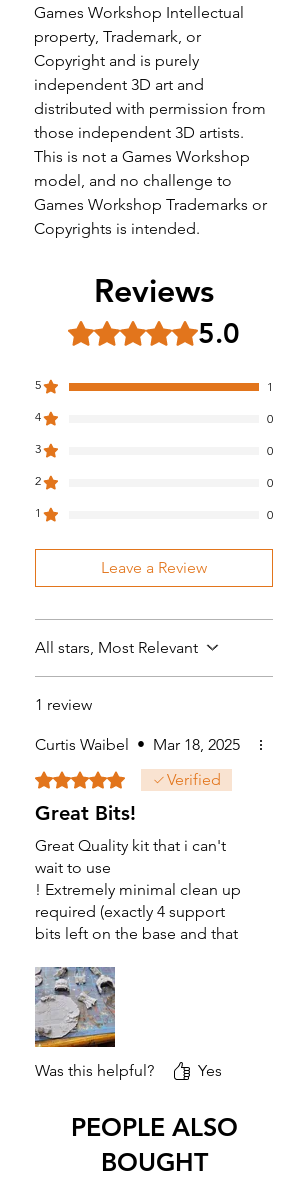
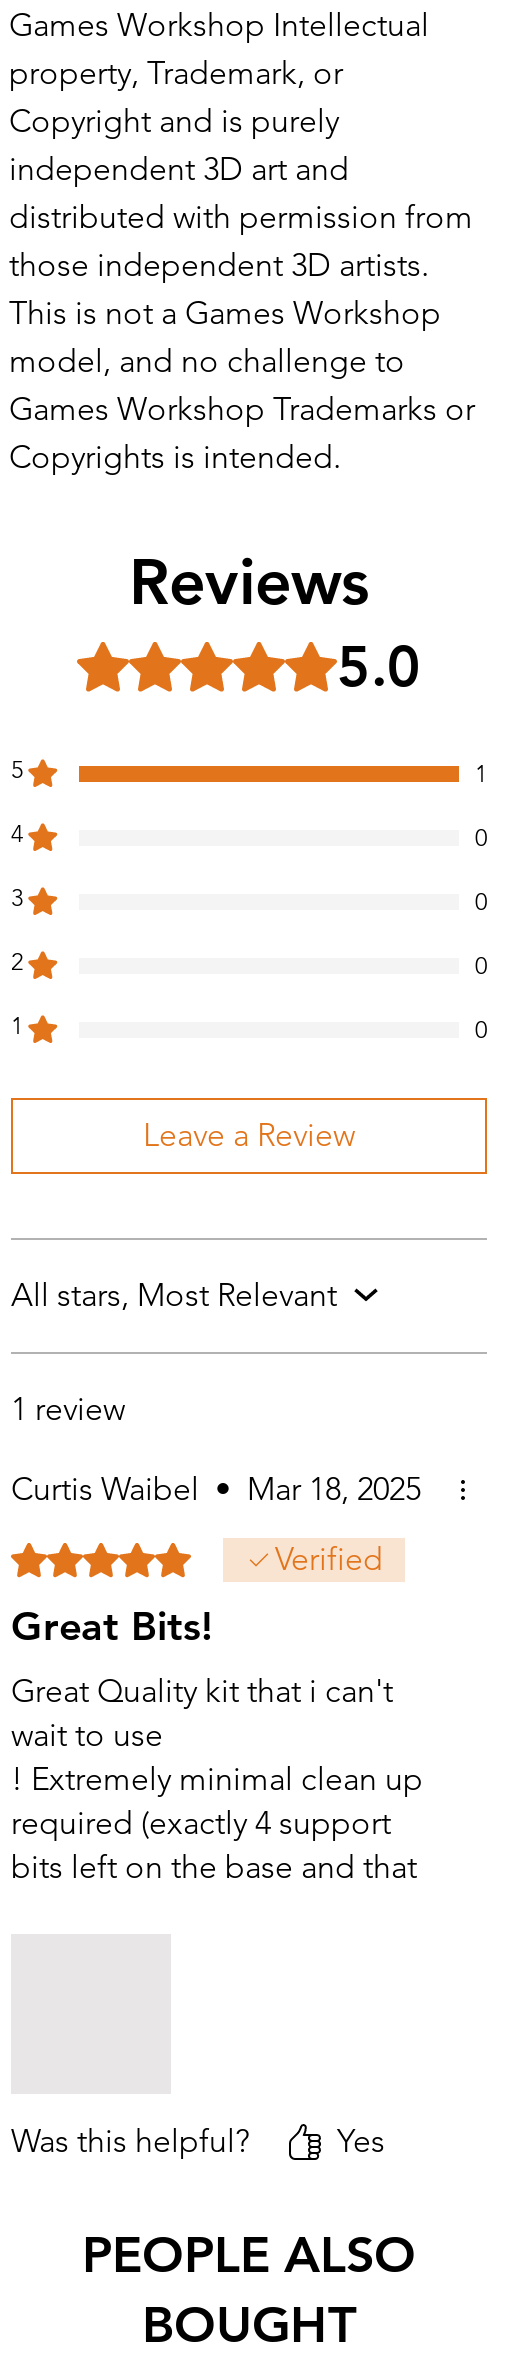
[34,968,116,1048] [image] -> none

